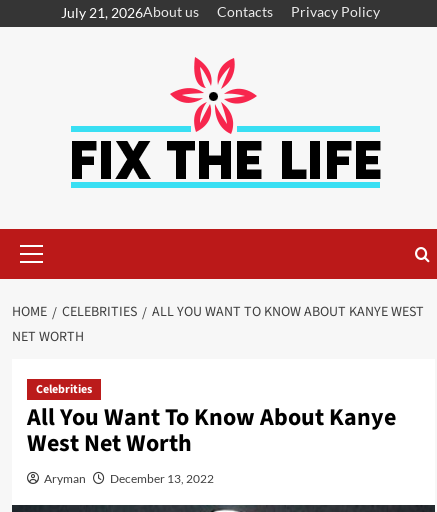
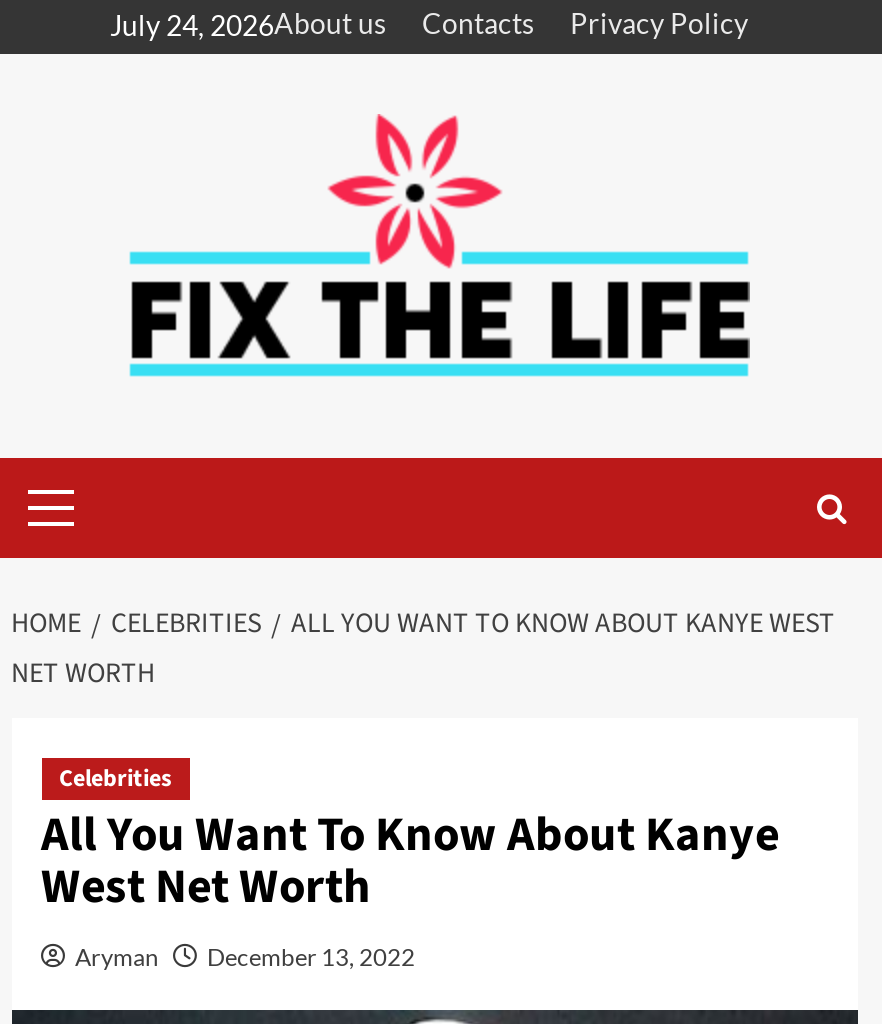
[61,3,380,20] July 21, 2026About us Contacts Privacy Policy -> [110,6,748,41] July 24, 2026About us Contacts Privacy Policy

